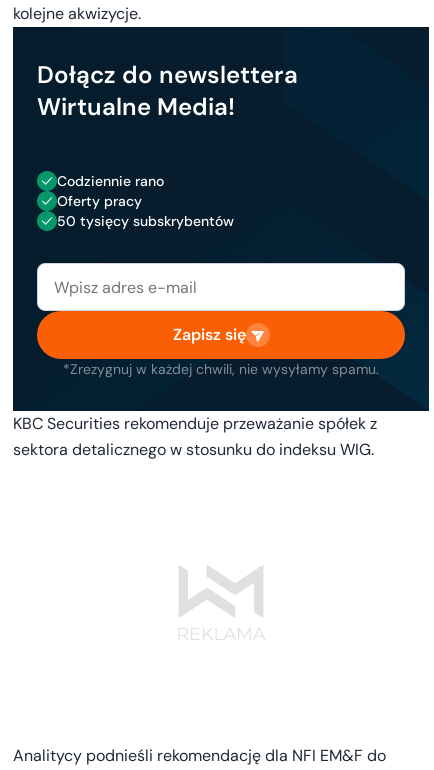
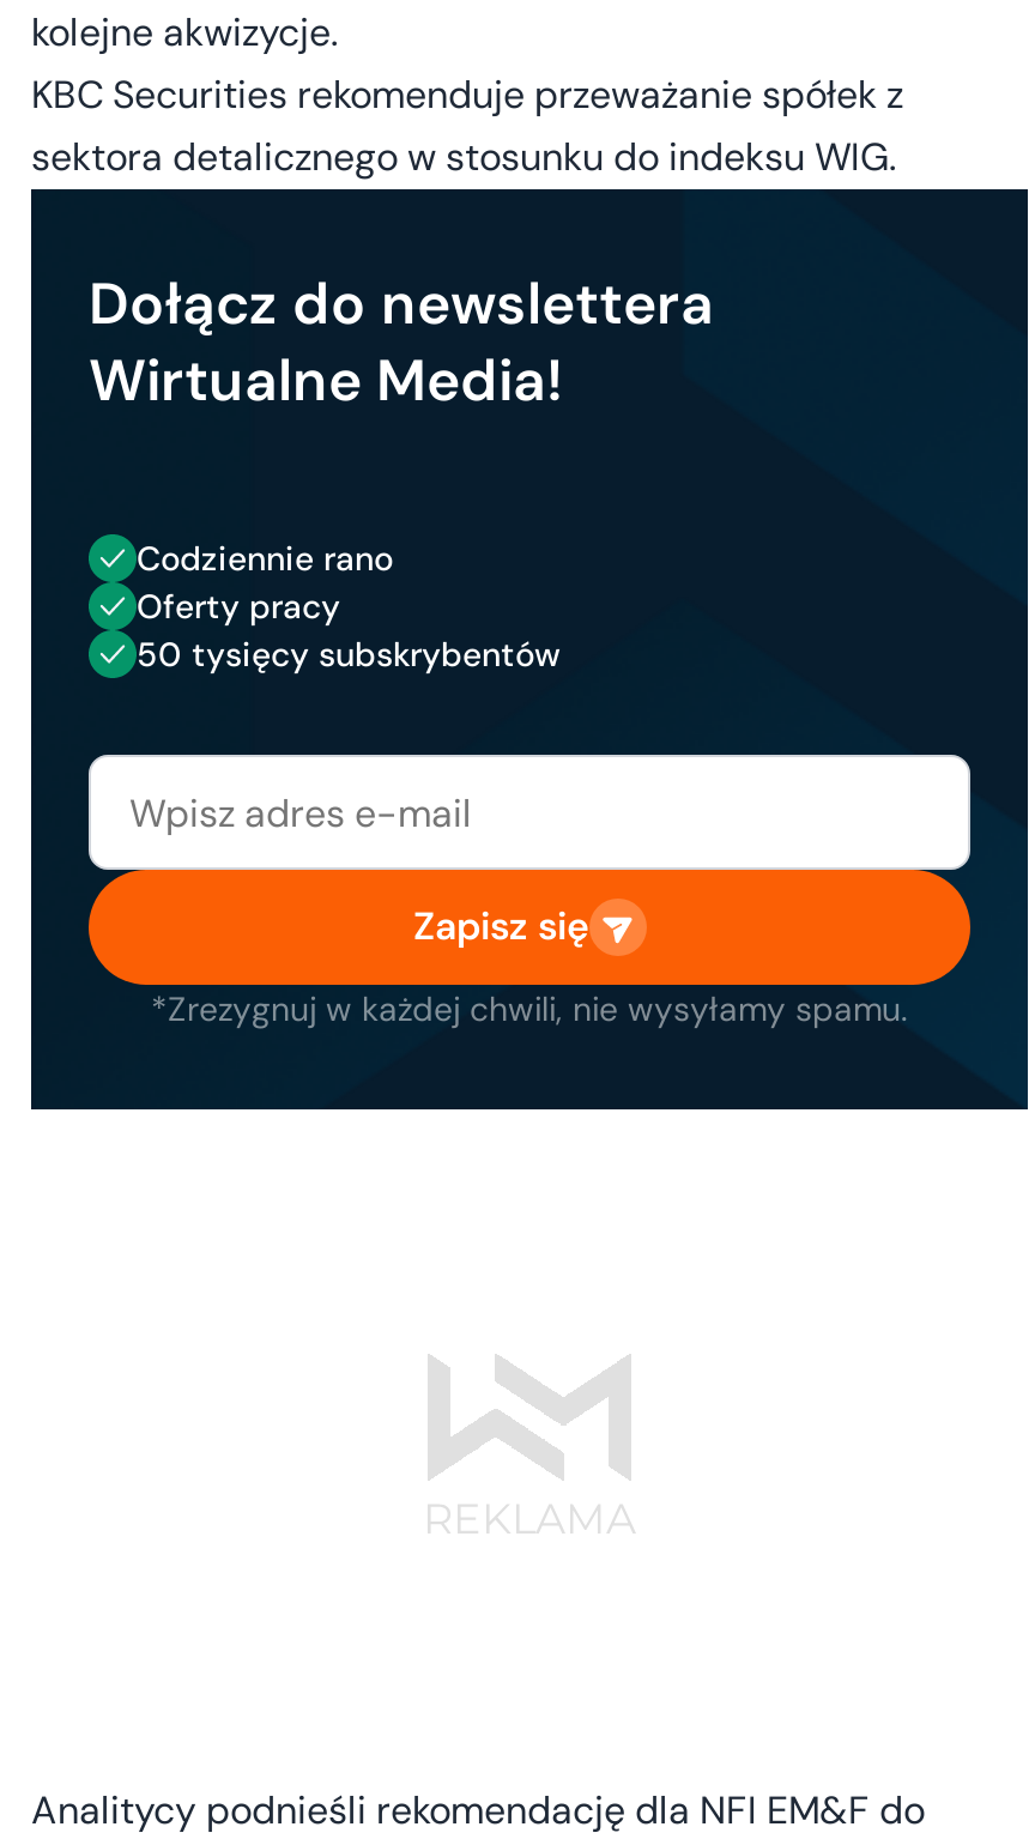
moved [37,59,379,378] -> [89,266,908,1030]: Dołącz do newslettera | Wirtualne Media! | Codziennie rano | Oferty pracy | 50 tysięcy subskrybentów | Zapisz się | *Zrezygnuj w każdej chwili, nie wysyłamy spamu.
moved [13,413,377,460] -> [31,69,903,182]: KBC Securities rekomenduje przeważanie spółek z | sektora detalicznego w stosunku do indeksu WIG.

